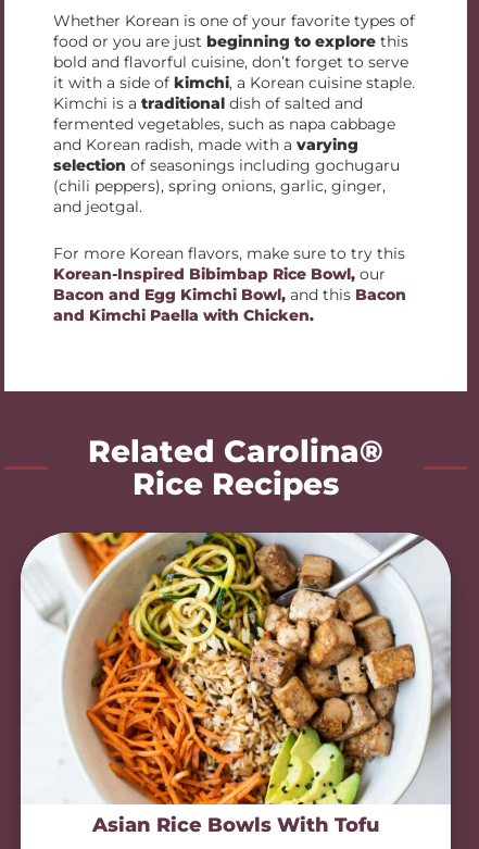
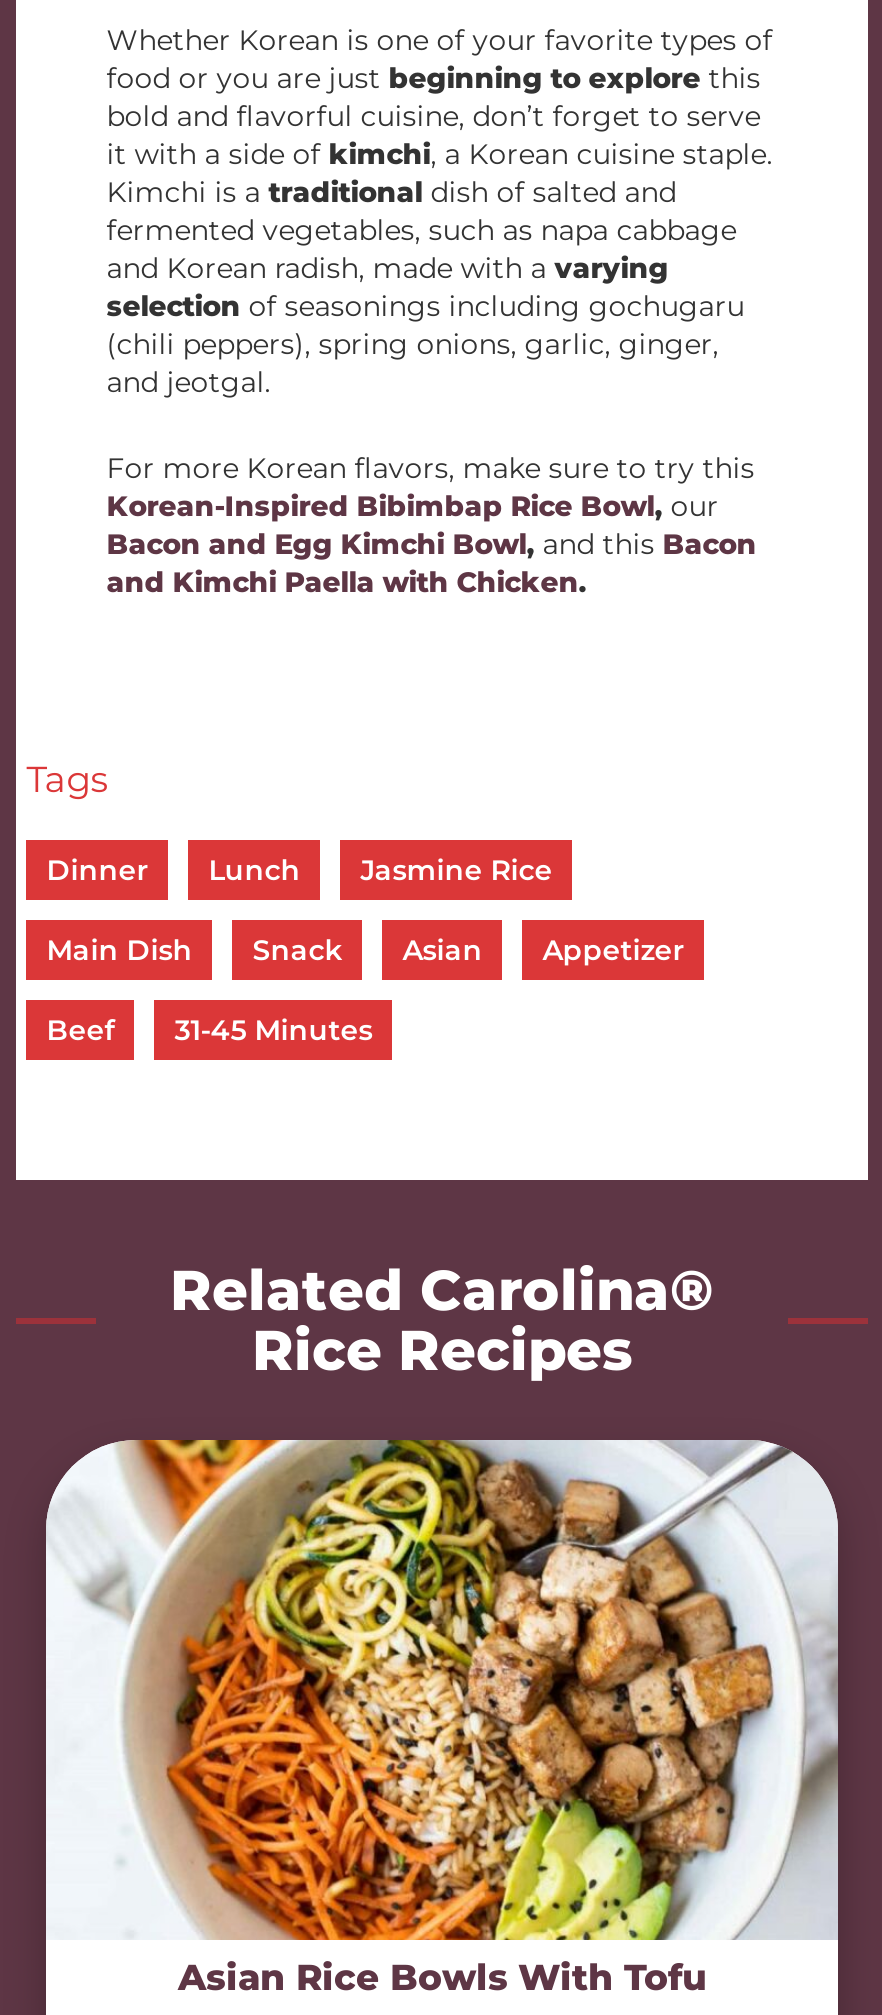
none -> [26,758,684,1048] Tags | Dinner | Lunch | Jasmine Rice | Main Dish | Snack | Asian | Appetizer | Beef | 31-45 Minutes

